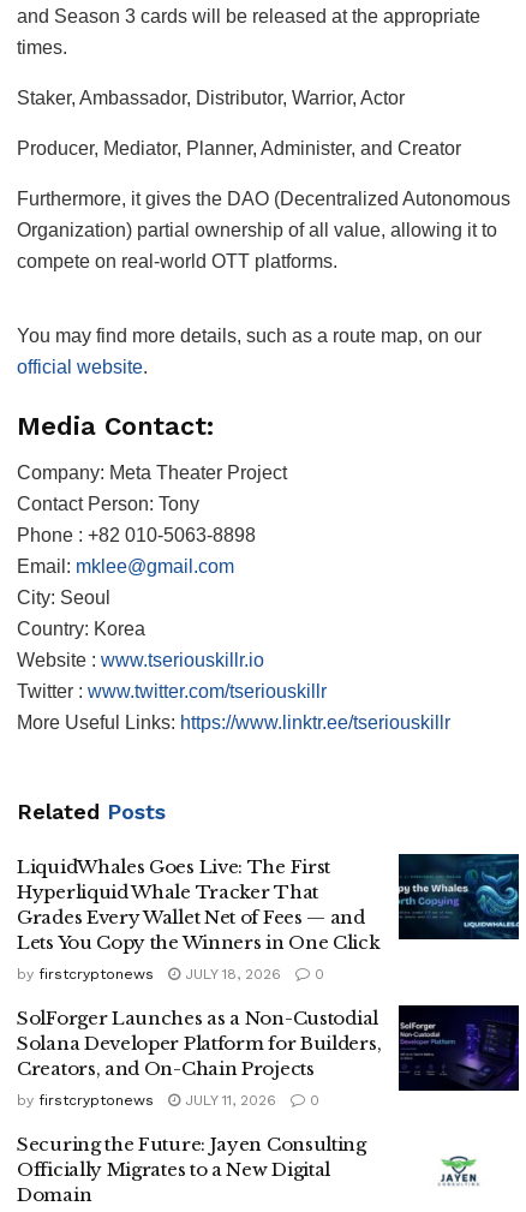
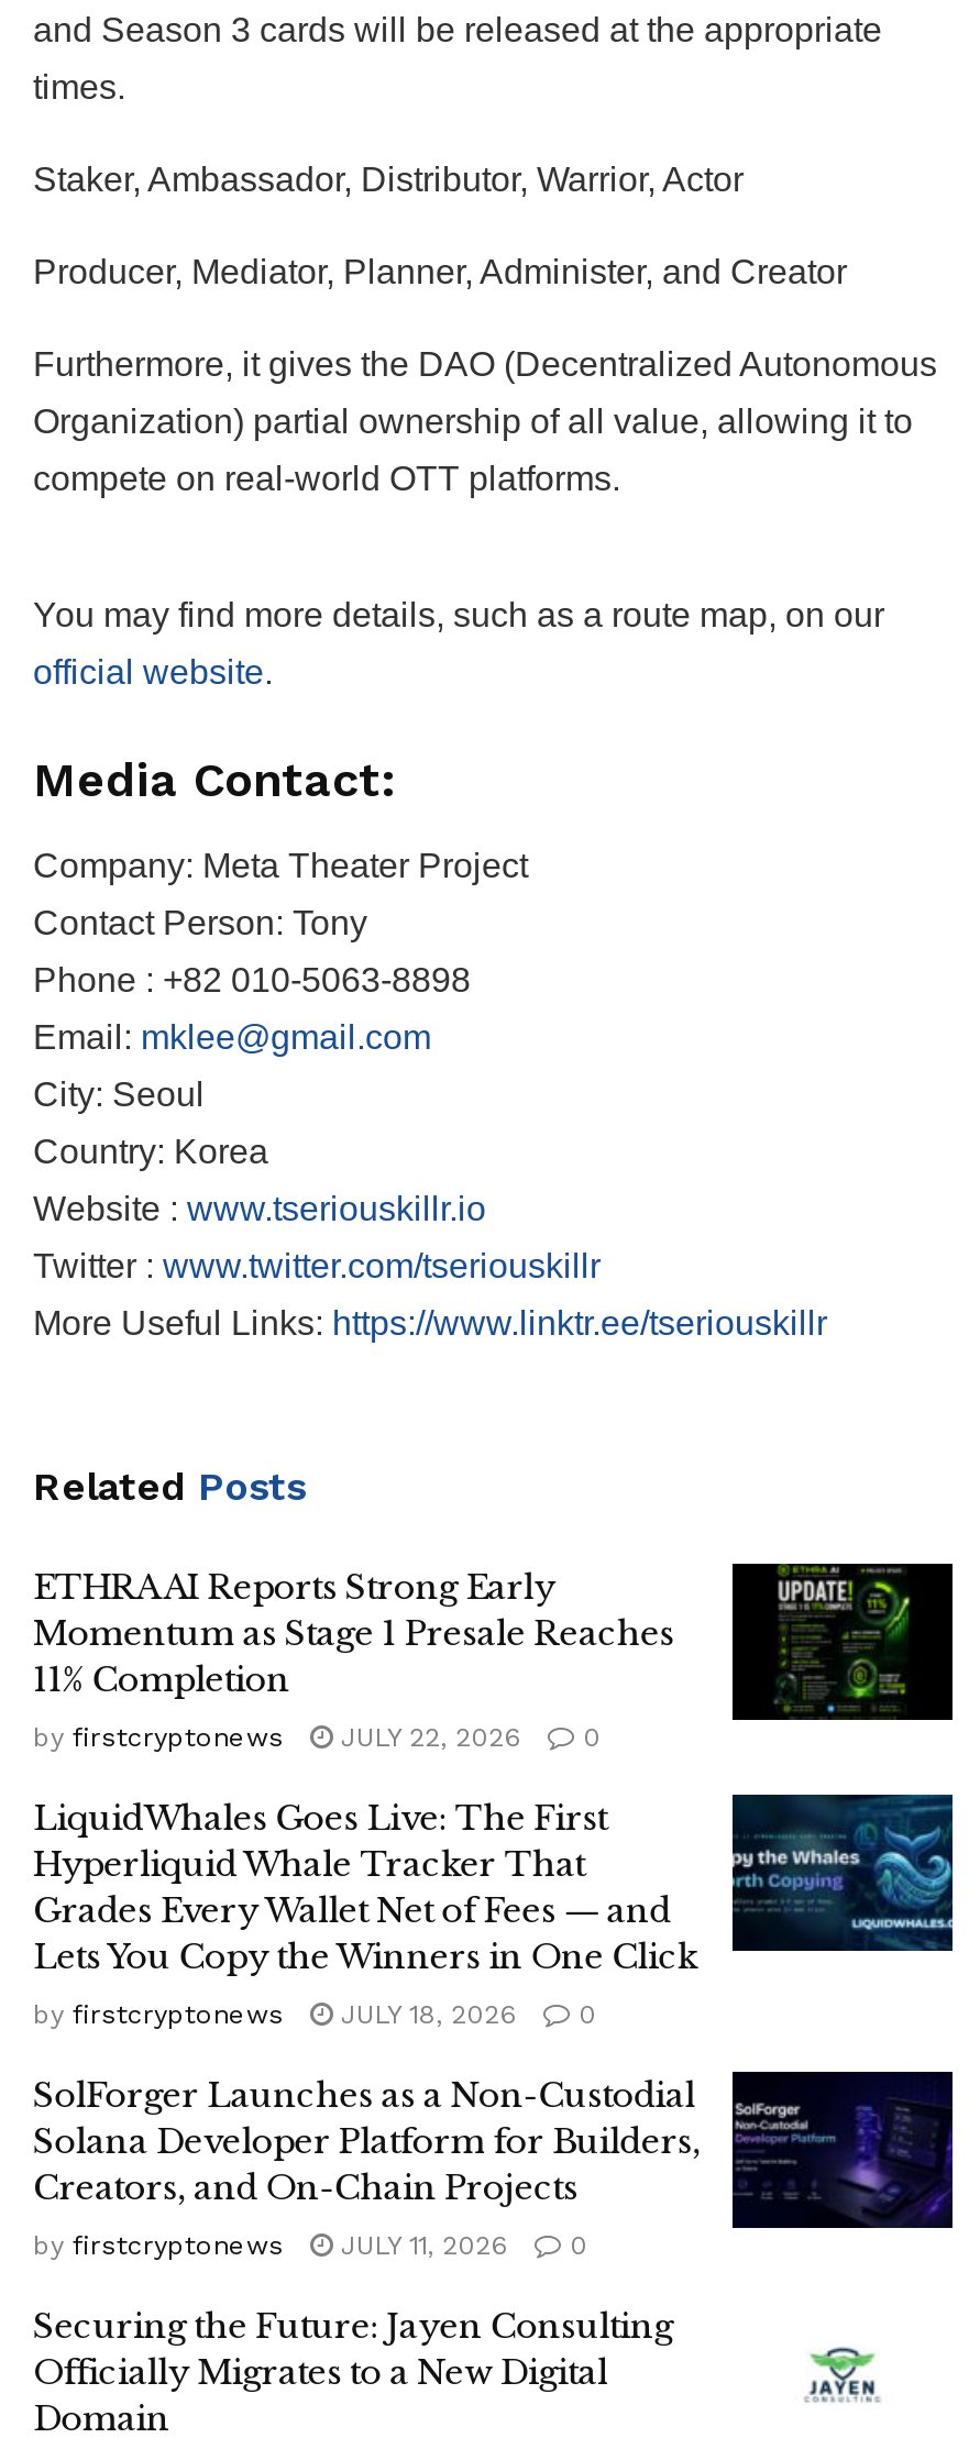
none -> [33,1562,955,1753] [image] | ETHRA AI Reports Strong Early | Momentum as Stage 1 Presale Reaches | 11% Completion | by firstcryptonews | JULY 22, 2026 | 0

